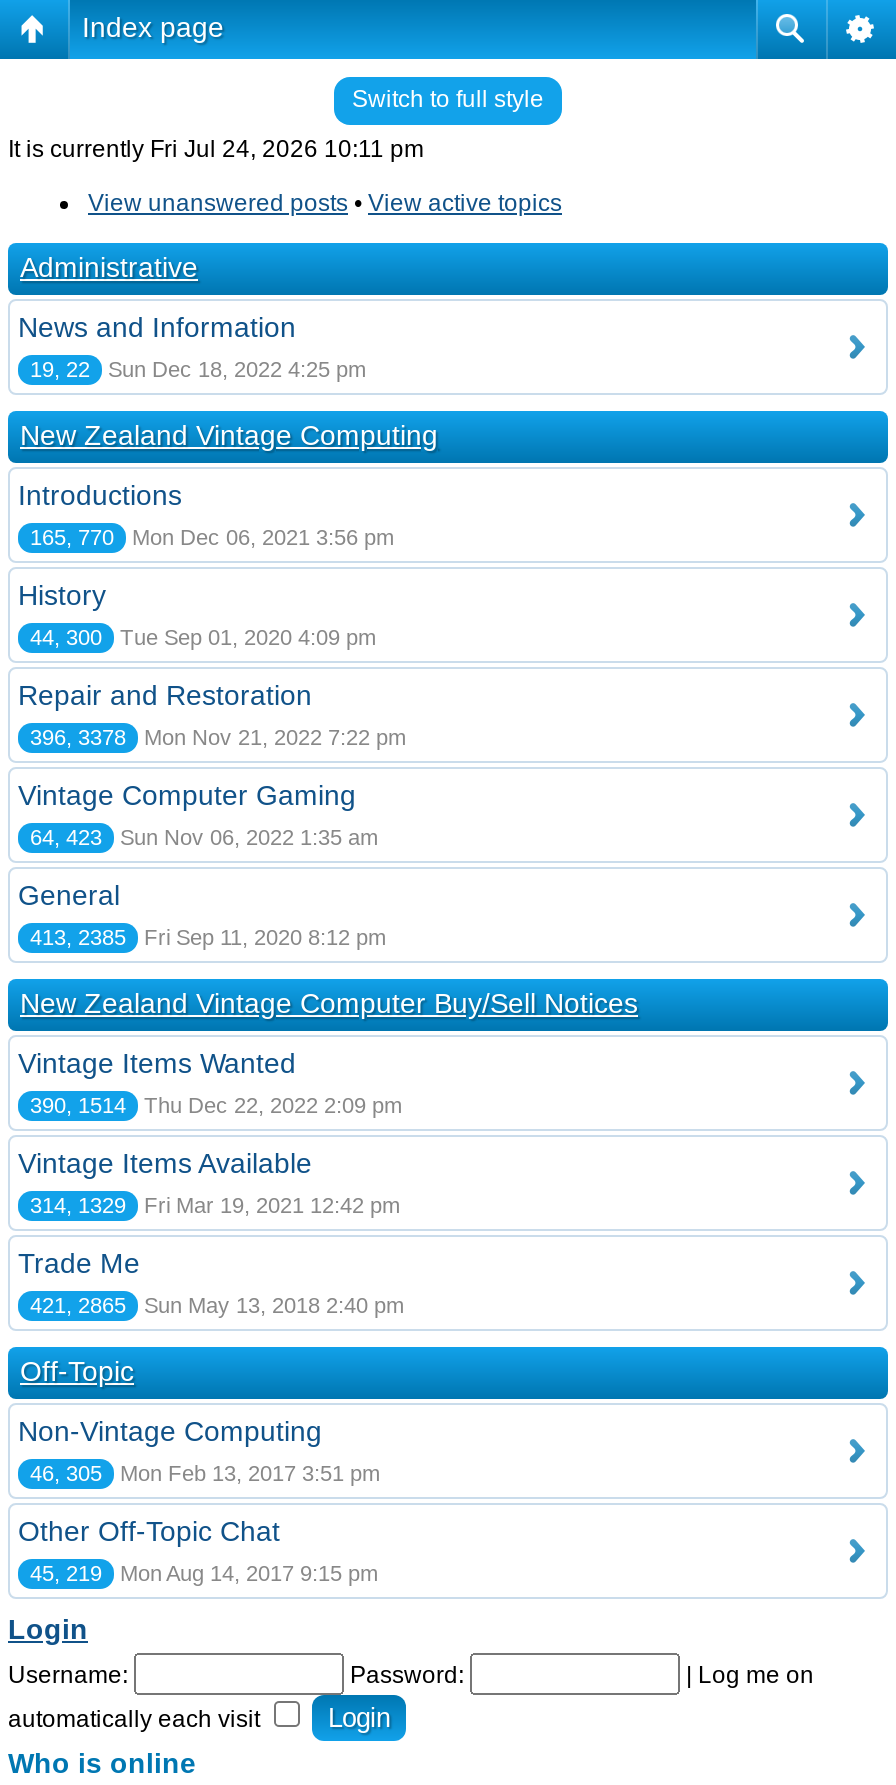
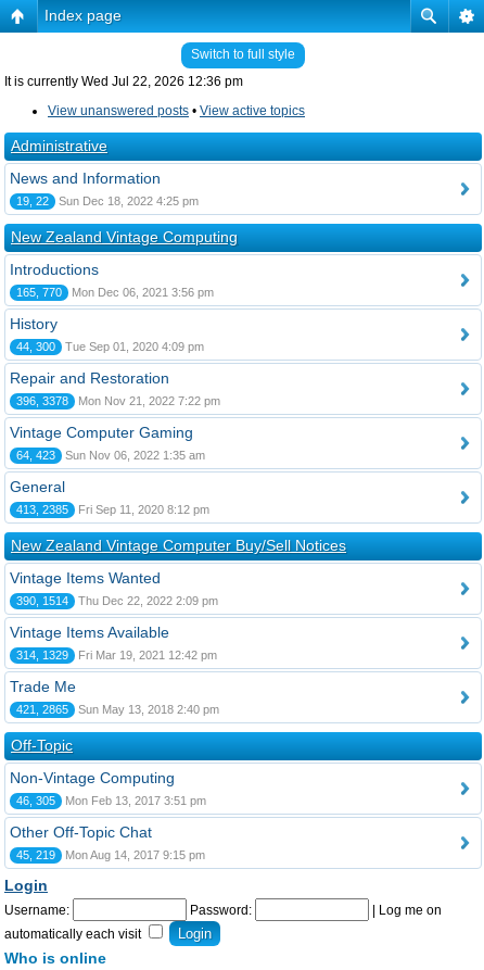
[8,135,424,163] It is currently Fri Jul 24, 2026 10:11 pm -> [4,74,243,89] It is currently Wed Jul 22, 2026 12:36 pm

